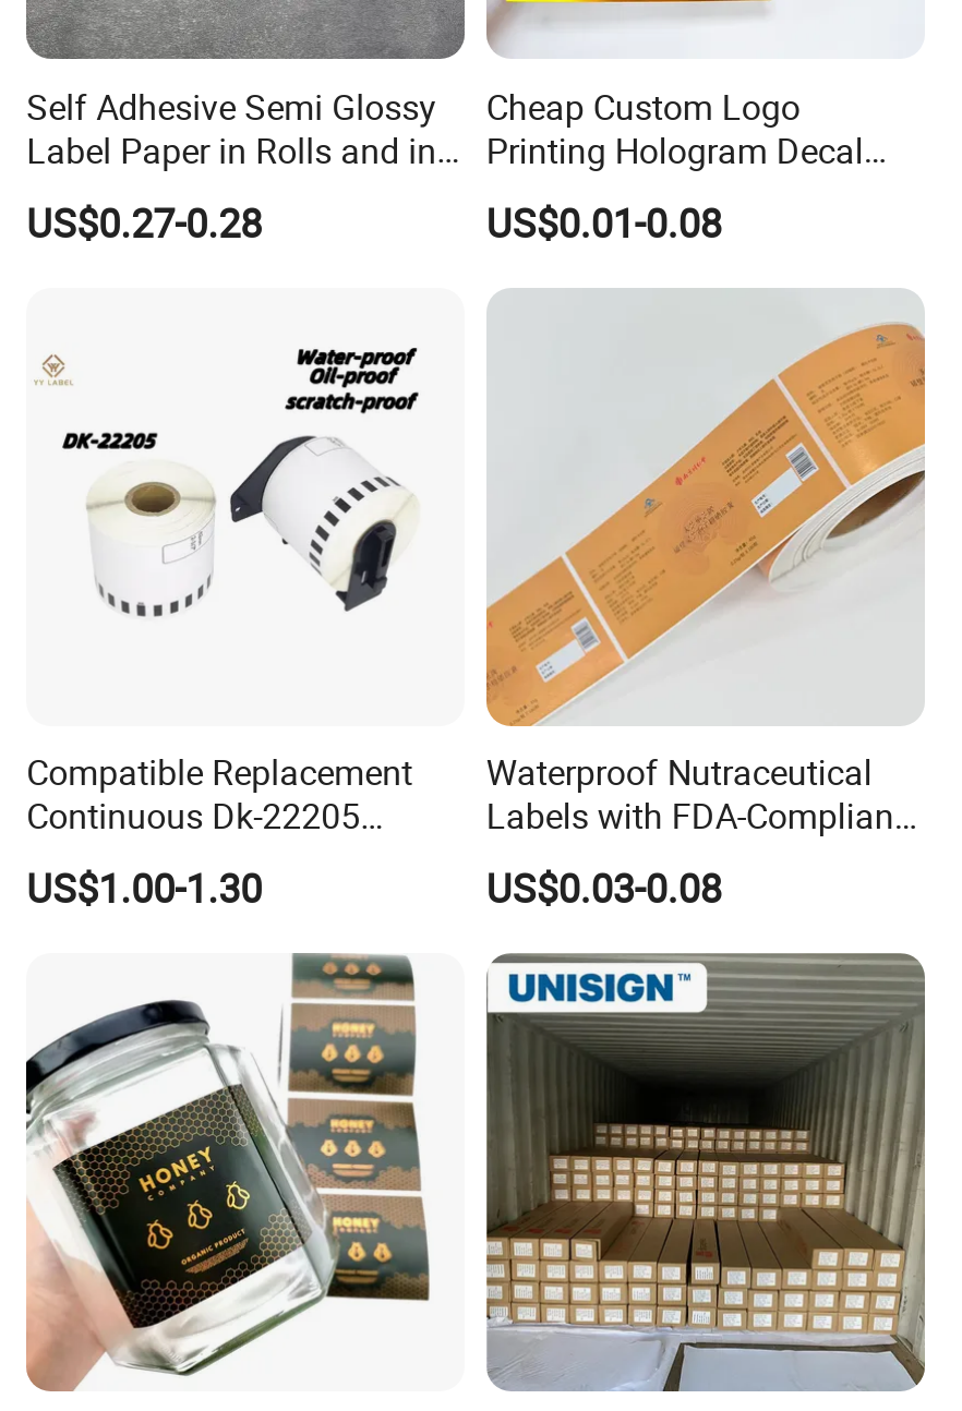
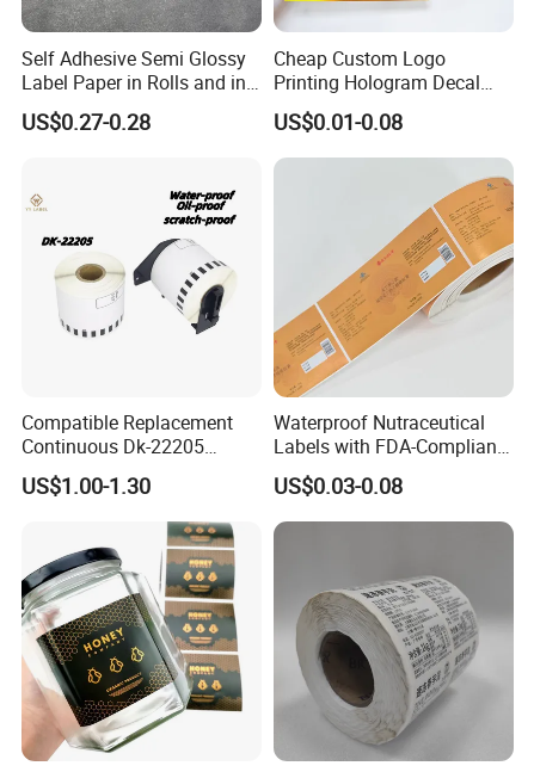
[486,960,925,1391] [image] -> [274,526,514,761] [image]

